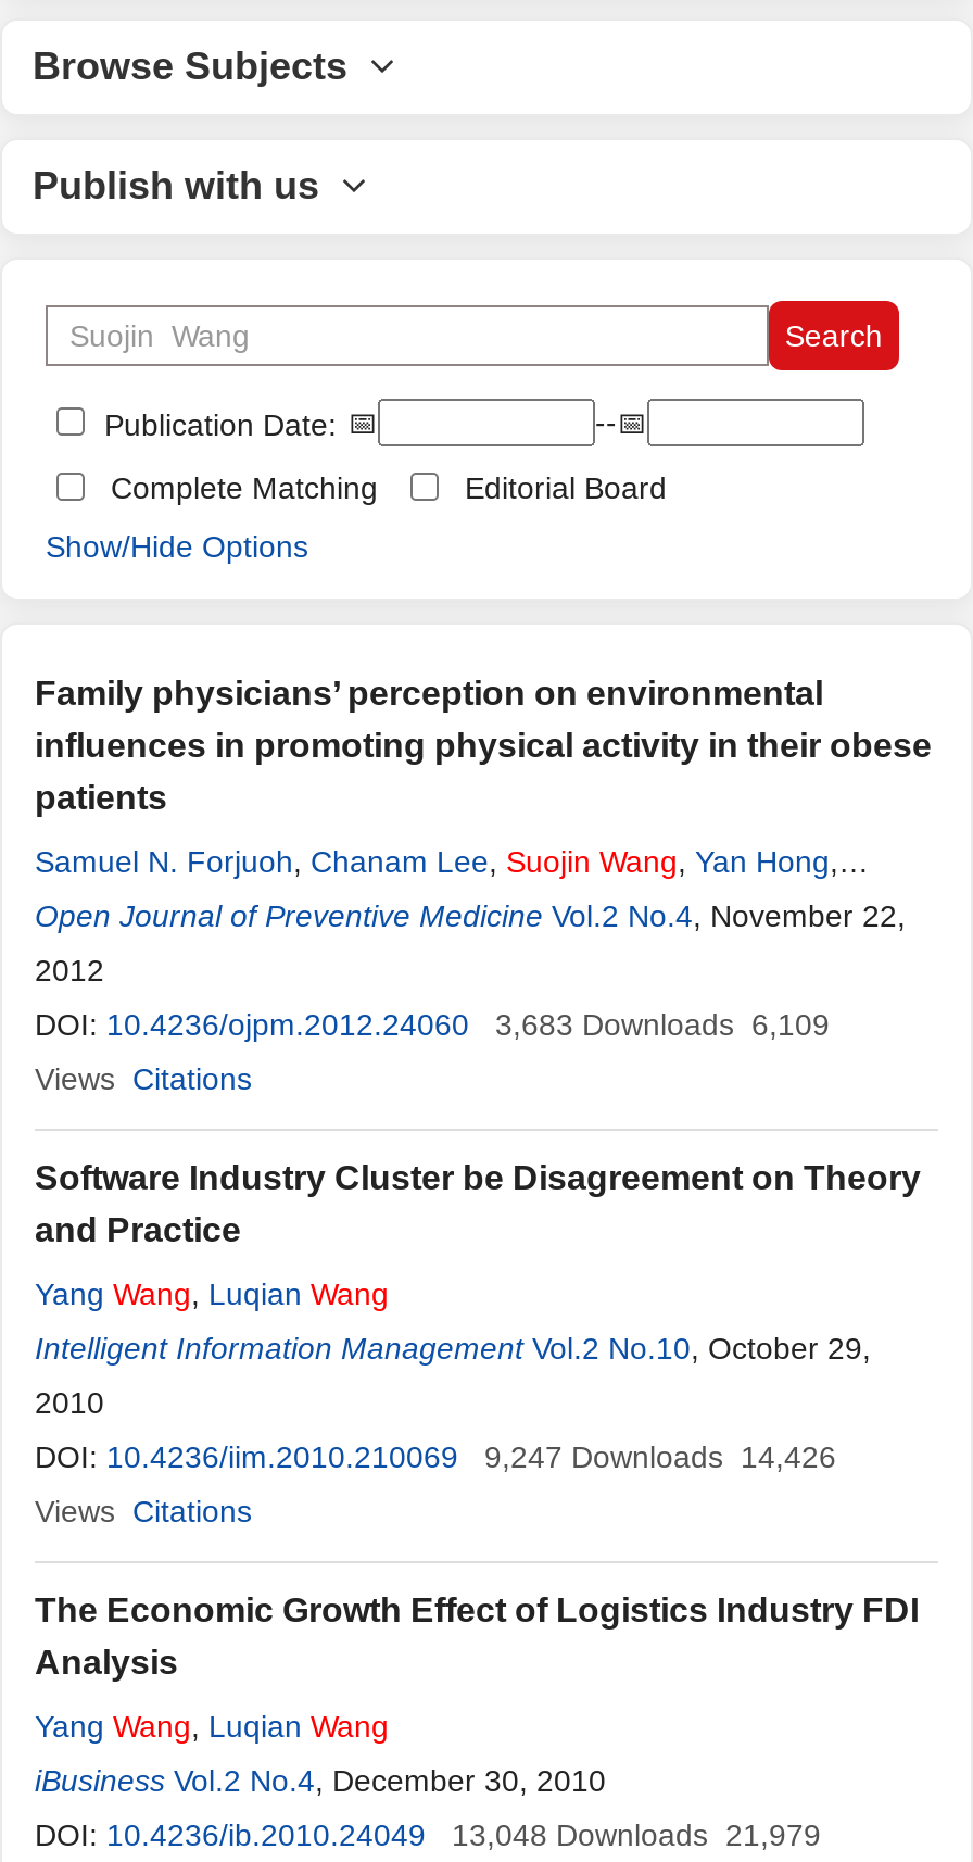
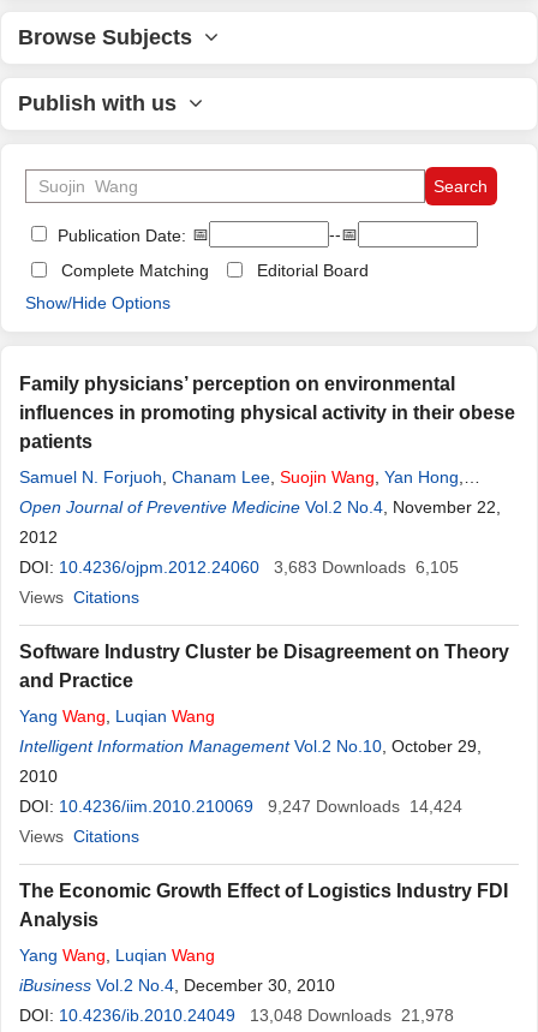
[35,1007,830,1042] DOI: 10.4236/ojpm.2012.24060 3,683 Downloads 6,109 -> [19,557,459,577] DOI: 10.4236/ojpm.2012.24060 3,683 Downloads 6,105
[35,1439,836,1474] DOI: 10.4236/iim.2010.210069 9,247 Downloads 14,426 -> [19,797,462,816] DOI: 10.4236/iim.2010.210069 9,247 Downloads 14,424
[35,1817,821,1852] DOI: 10.4236/ib.2010.24049 13,048 Downloads 21,979 -> [19,1006,454,1025] DOI: 10.4236/ib.2010.24049 13,048 Downloads 21,978

